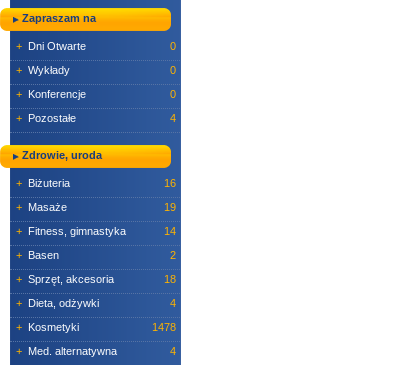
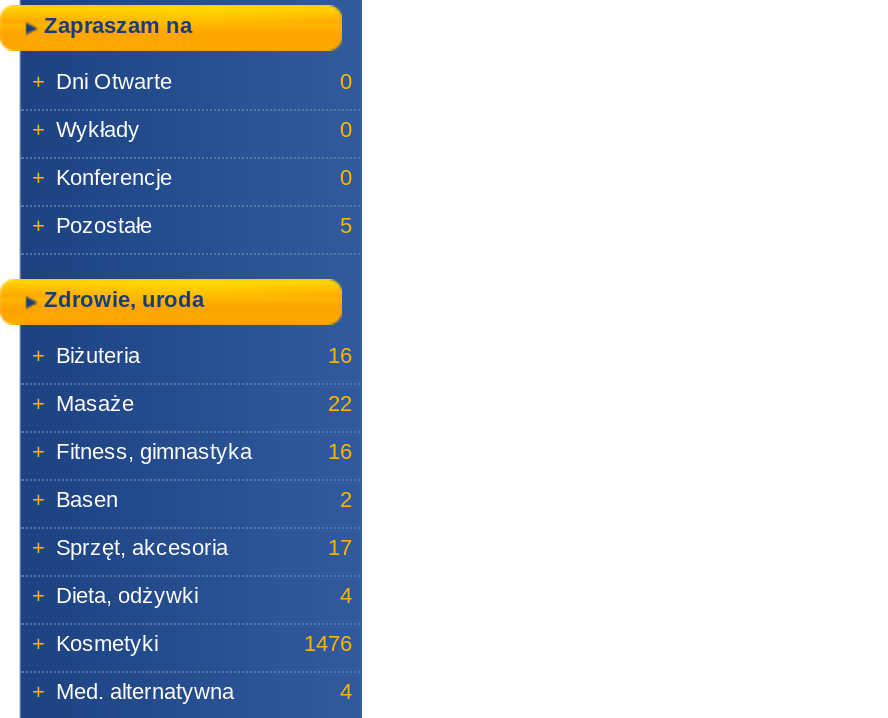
[170,112,176,124] 4 -> [340,213,352,237] 5
[164,201,176,213] 19 -> [328,391,352,415] 22
[164,225,176,237] 14 -> [328,439,352,463] 16
[164,273,176,285] 18 -> [328,535,352,559] 17
[152,321,176,333] 1478 -> [304,631,352,655] 1476

